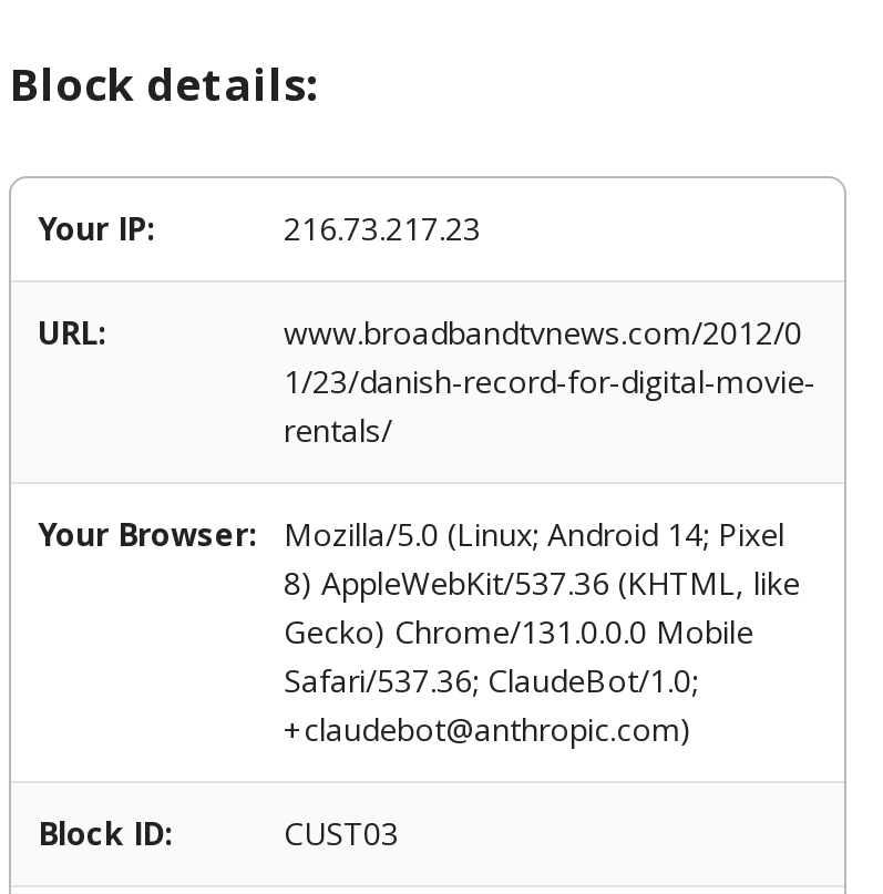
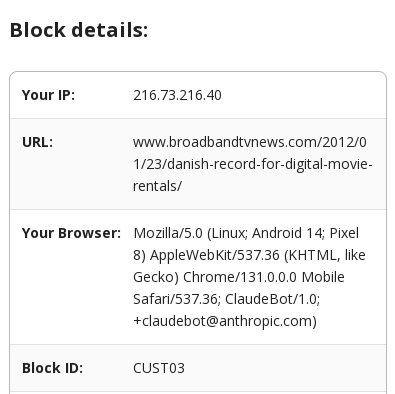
[284,207,481,249] 216.73.217.23 -> [133,85,222,104] 216.73.216.40

